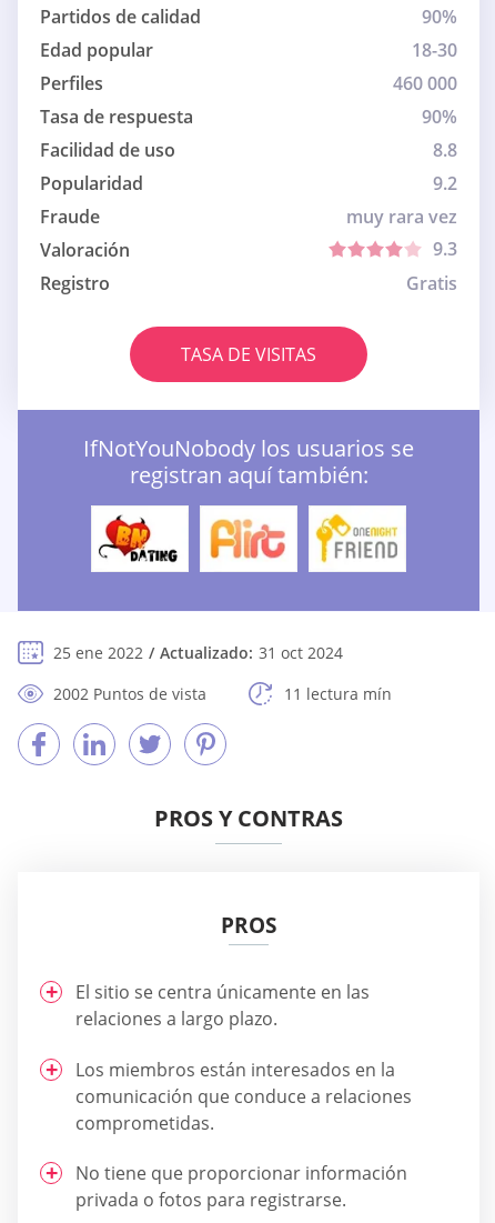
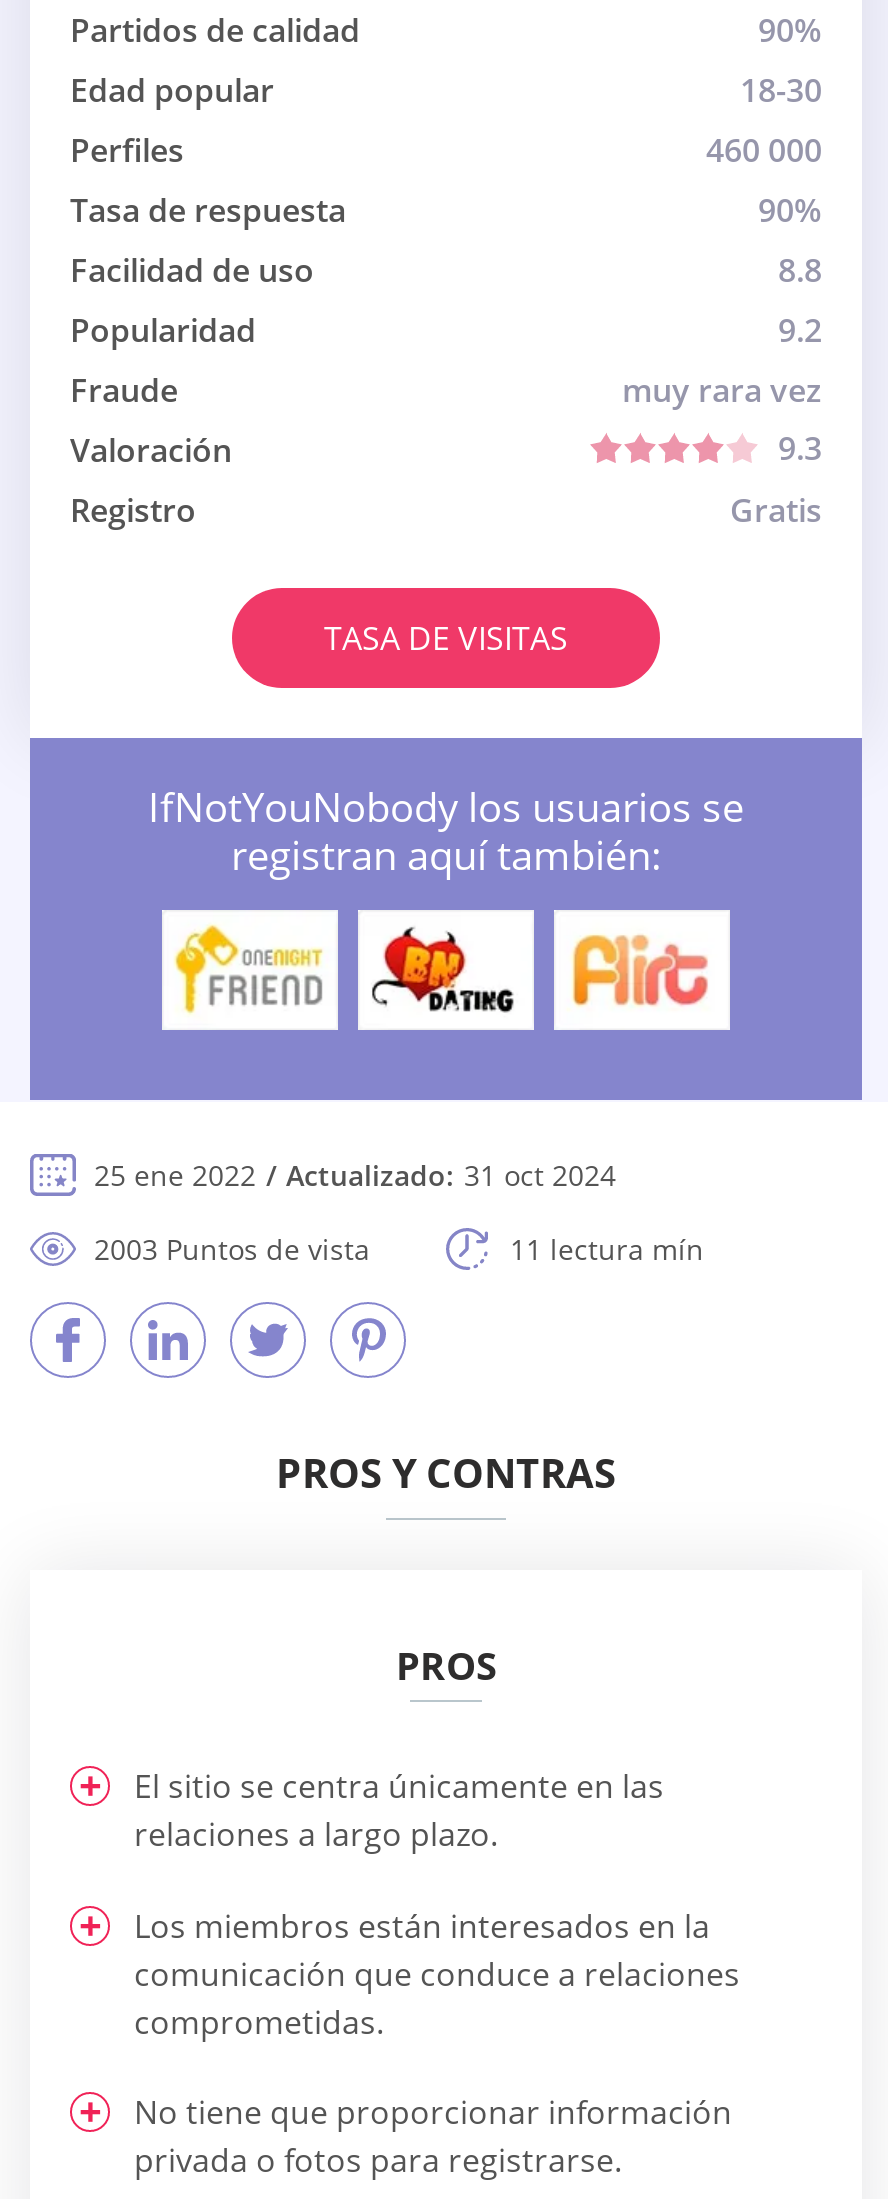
[98,514,180,563] [image] -> [172,924,324,1016] [image]
[208,515,286,562] [image] -> [370,926,516,1014] [image]
[315,513,398,564] [image] -> [568,926,714,1012] [image]
[53,683,206,704] 2002 Puntos de vista -> [94,1230,370,1268] 2003 Puntos de vista

